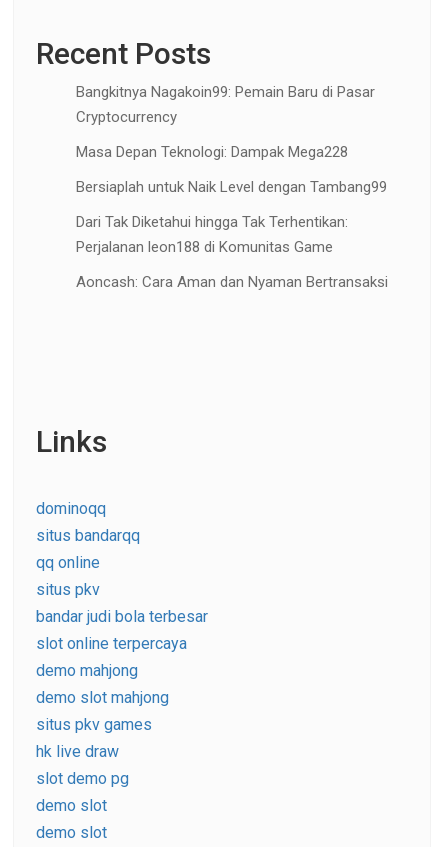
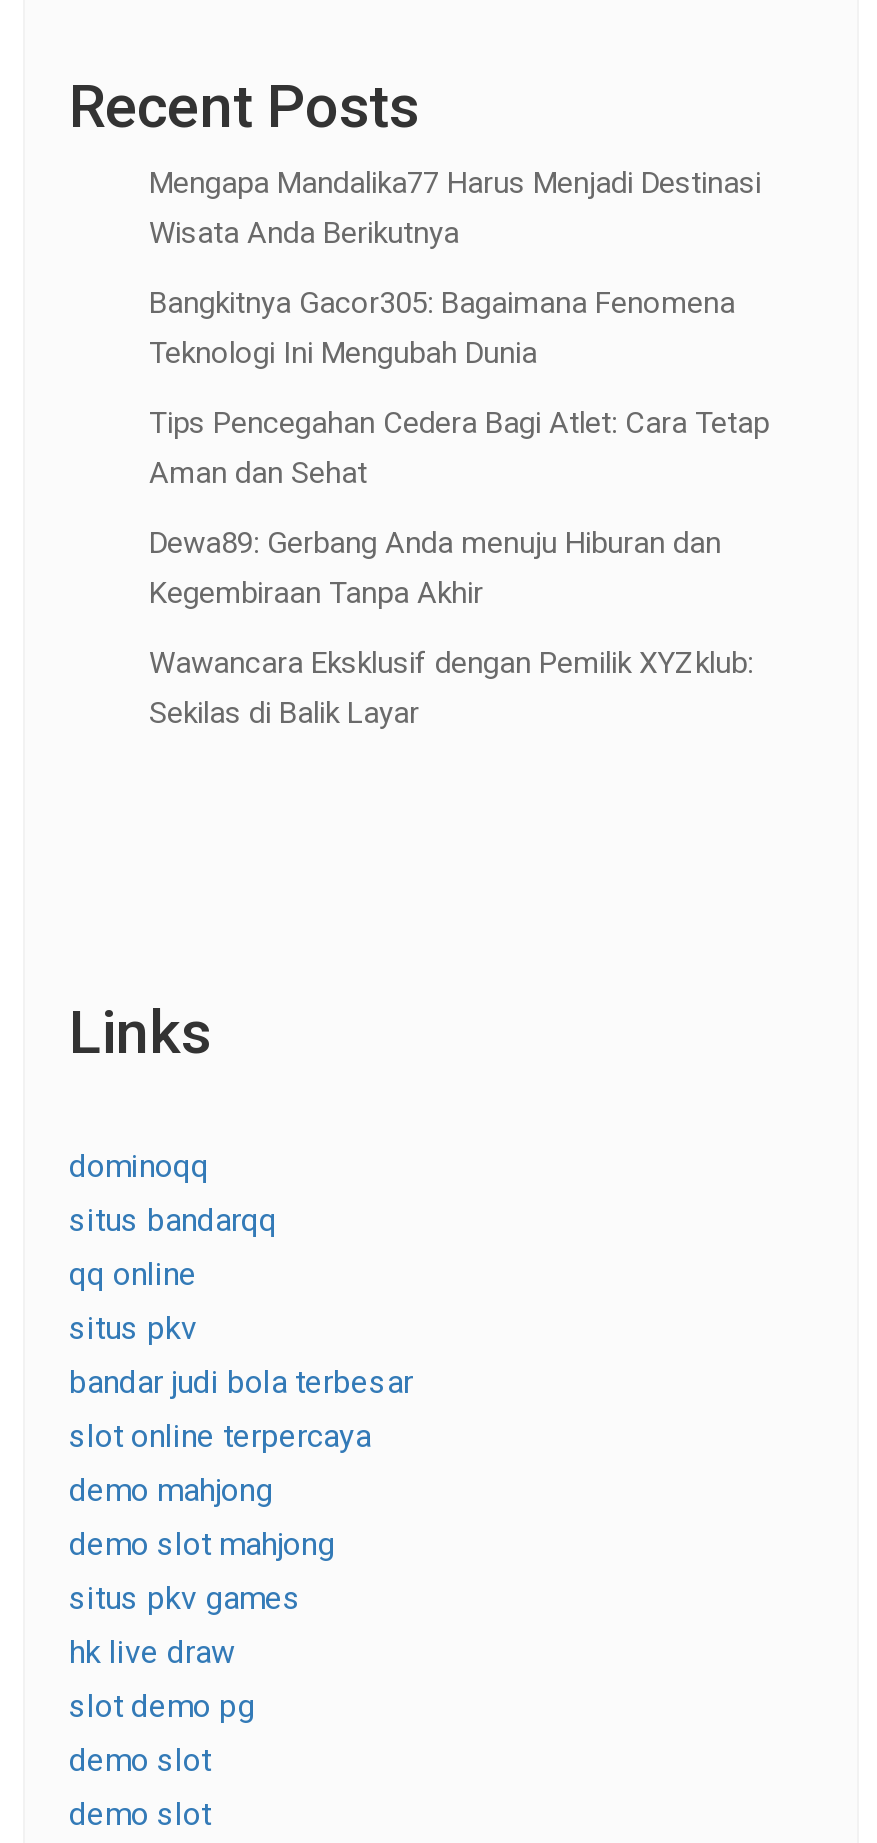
[76,83,375,126] Bangkitnya Nagakoin99: Pemain Baru di Pasar | Cryptocurrency -> [149,165,761,251] Mengapa Mandalika77 Harus Menjadi Destinasi | Wisata Anda Berikutnya
[76,143,348,161] Masa Depan Teknologi: Dampak Mega228 -> [149,285,735,371] Bangkitnya Gacor305: Bagaimana Fenomena | Teknologi Ini Mengubah Dunia
[76,178,387,196] Bersiaplah untuk Naik Level dengan Tambang99 -> [149,405,769,491] Tips Pencegahan Cedera Bagi Atlet: Cara Tetap | Aman dan Sehat
[76,213,348,256] Dari Tak Diketahui hingga Tak Terhentikan: | Perjalanan leon188 di Komunitas Game -> [149,525,721,611] Dewa89: Gerbang Anda menuju Hiburan dan | Kegembiraan Tanpa Akhir
[76,273,388,291] Aoncash: Cara Aman dan Nyaman Bertransaksi -> [149,645,753,731] Wawancara Eksklusif dengan Pemilik XYZklub: | Sekilas di Balik Layar

